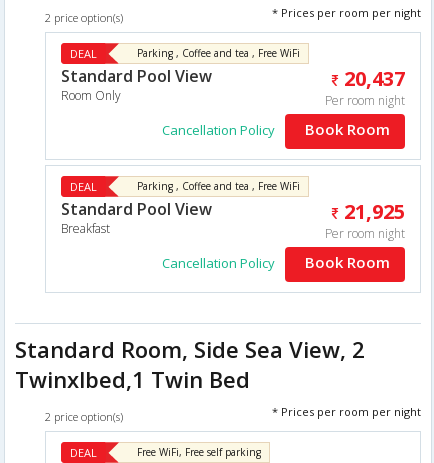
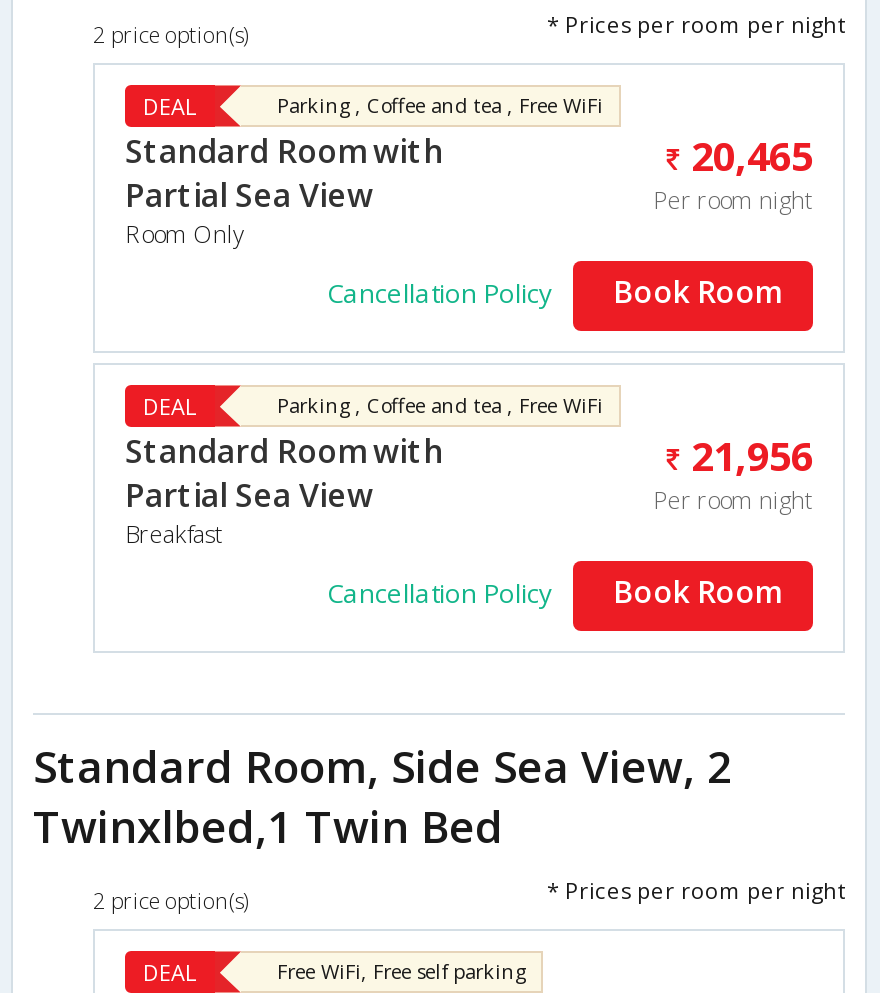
[61,65,212,87] Standard Pool View -> [125,129,443,217] Standard Room with | Partial Sea View
[344,65,405,92] 20,437 -> [691,129,813,183] 20,465
[61,198,212,220] Standard Pool View -> [125,429,443,517] Standard Room with | Partial Sea View
[344,198,405,225] 21,925 -> [691,429,813,483] 21,956

